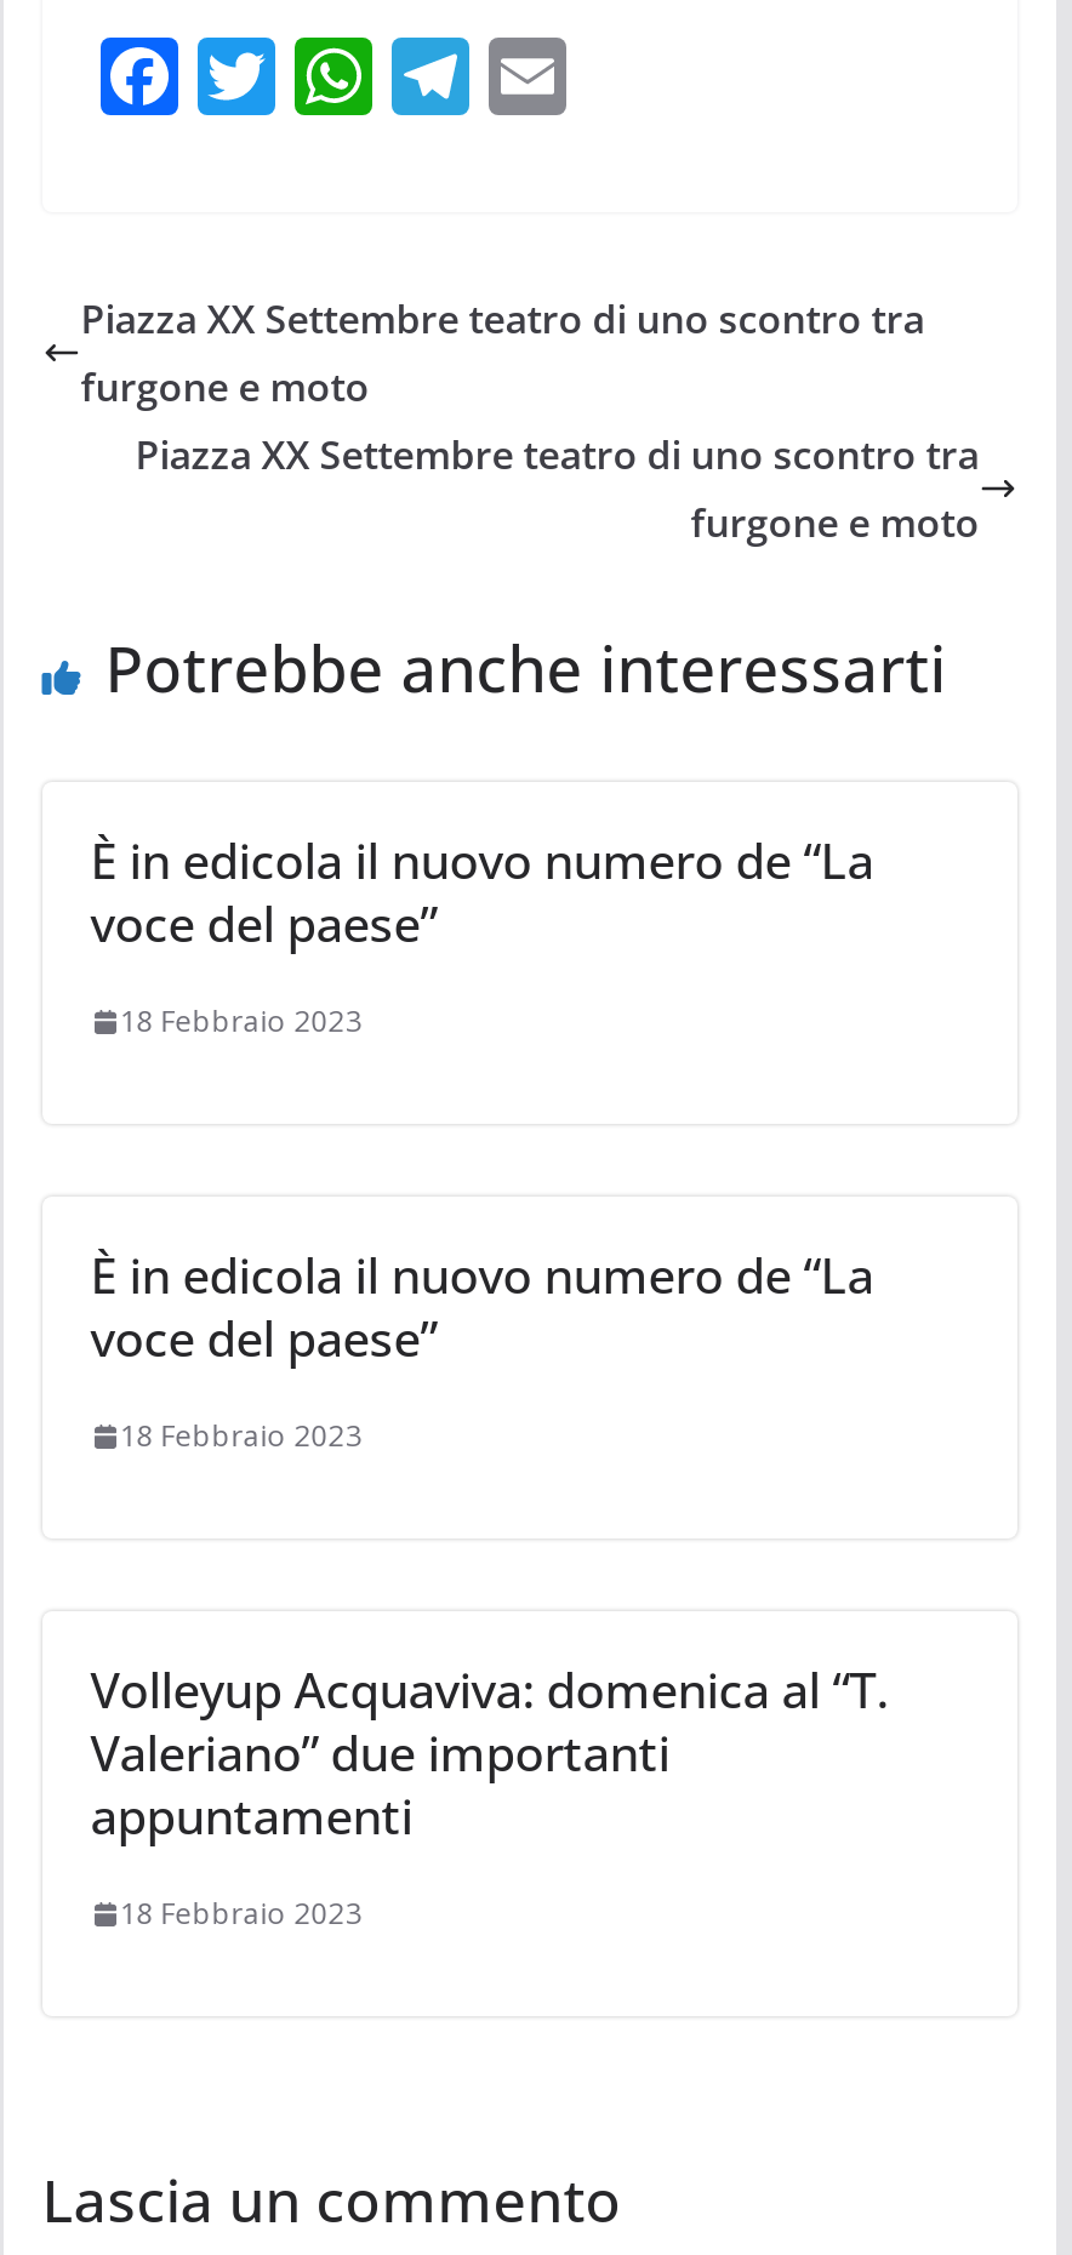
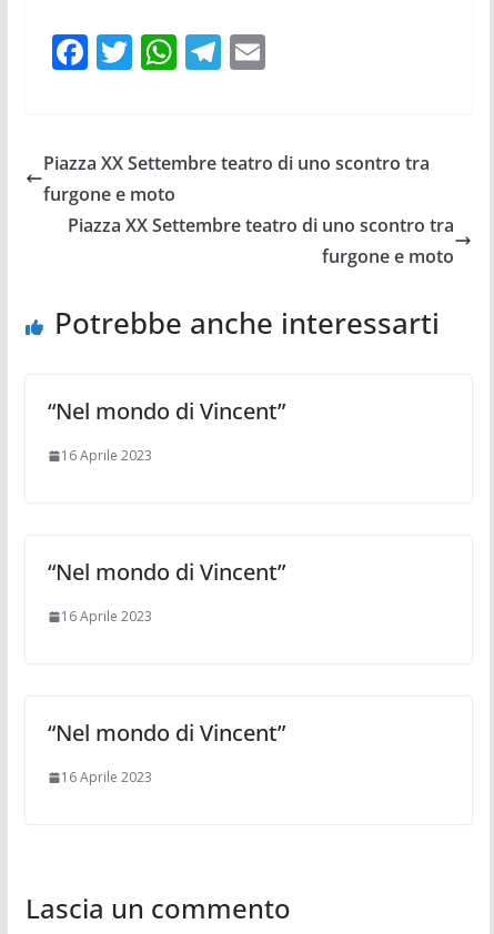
[90,828,874,957] È in edicola il nuovo numero de “La | voce del paese” -> [47,396,285,426] “Nel mondo di Vincent”
[119,1000,362,1041] 18 Febbraio 2023 -> [61,446,152,465] 16 Aprile 2023
[90,1243,874,1371] È in edicola il nuovo numero de “La | voce del paese” -> [47,557,285,587] “Nel mondo di Vincent”
[119,1415,362,1456] 18 Febbraio 2023 -> [61,607,152,626] 16 Aprile 2023
[90,1657,888,1849] Volleyup Acquaviva: domenica al “T. | Valeriano” due importanti | appuntamenti -> [47,718,285,748] “Nel mondo di Vincent”
[119,1893,362,1934] 18 Febbraio 2023 -> [61,768,152,786] 16 Aprile 2023

